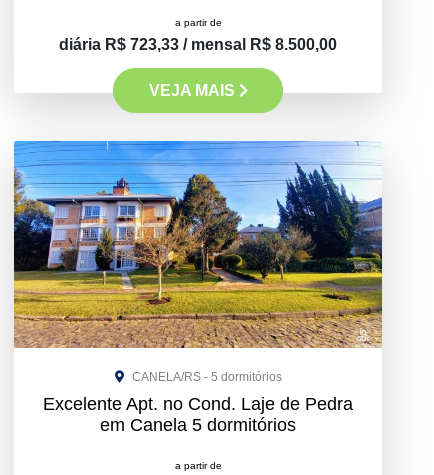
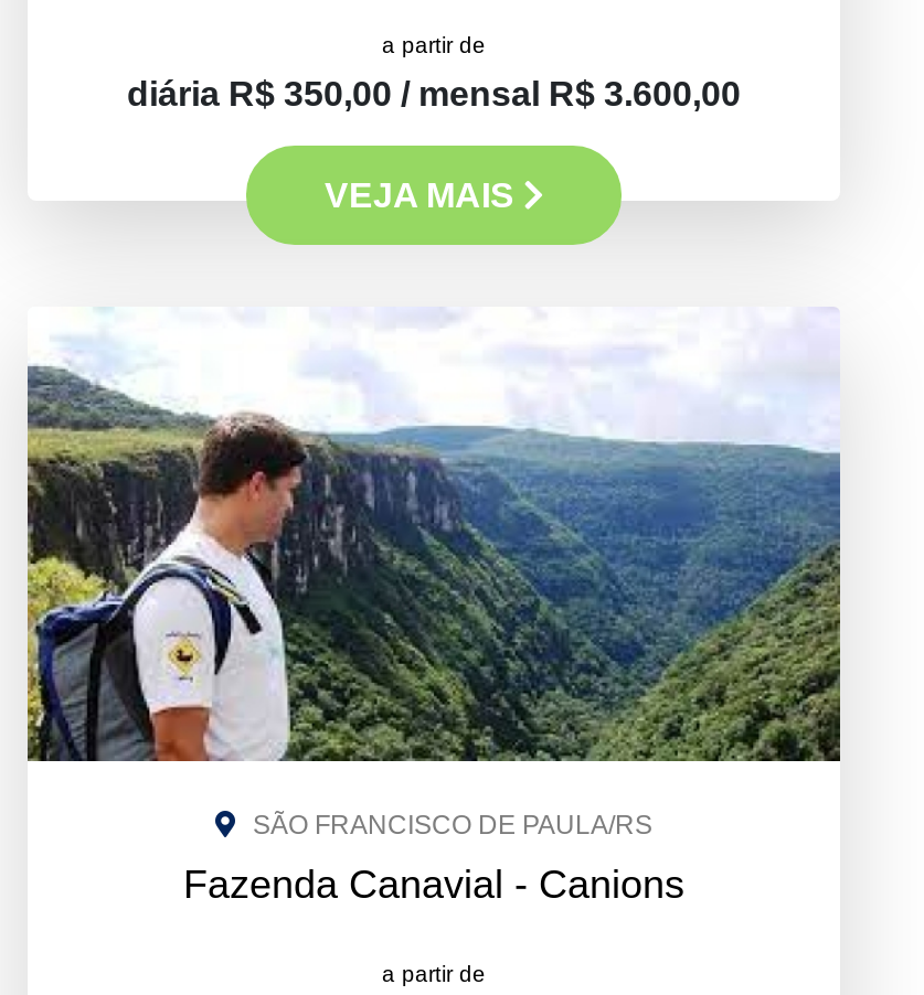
[59,36,337,53] diária R$ 723,33 / mensal R$ 8.500,00 -> [127,76,741,113] diária R$ 350,00 / mensal R$ 3.600,00
[13,140,383,384] [image] | CANELA/RS - 5 dormitórios -> [28,308,842,841] [image] | SÃO FRANCISCO DE PAULA/RS
[43,394,353,435] Excelente Apt. no Cond. Laje de Pedra | em Canela 5 dormitórios -> [183,863,684,907] Fazenda Canavial - Canions

